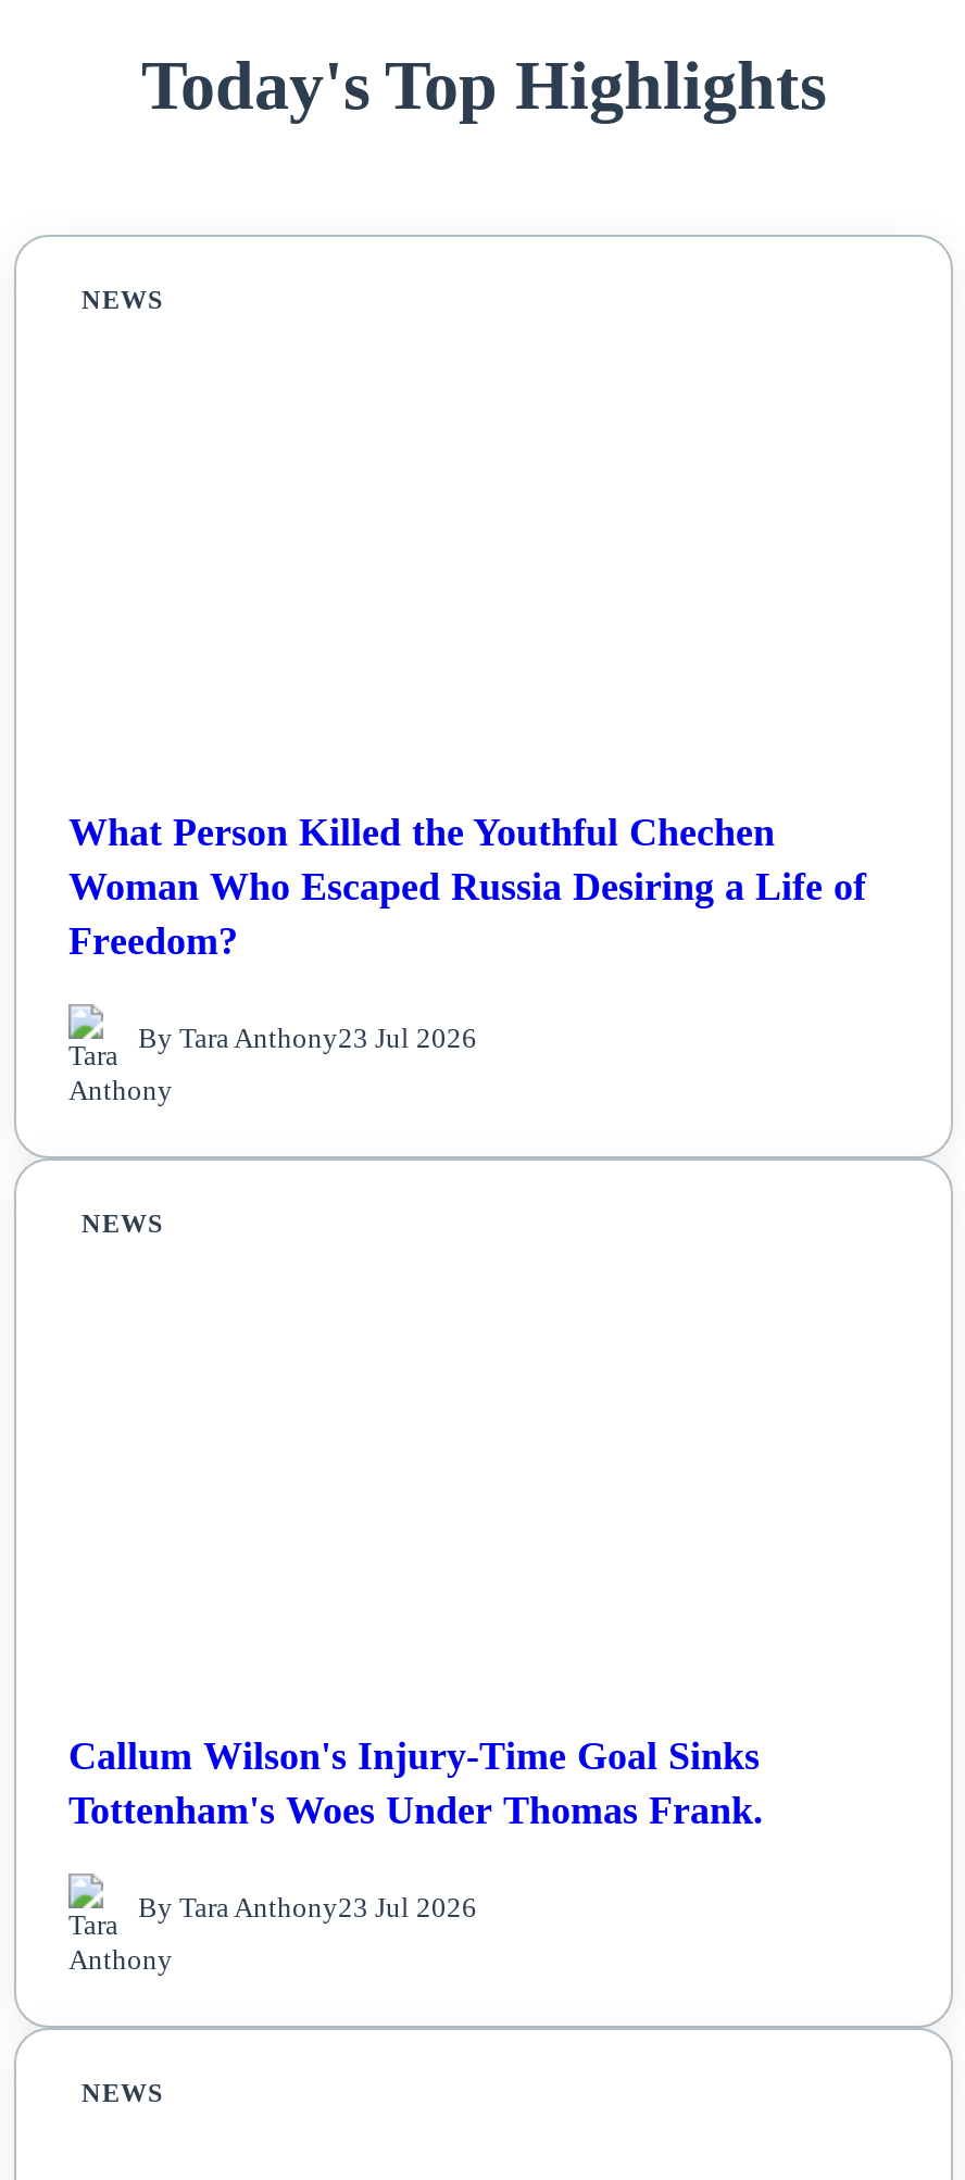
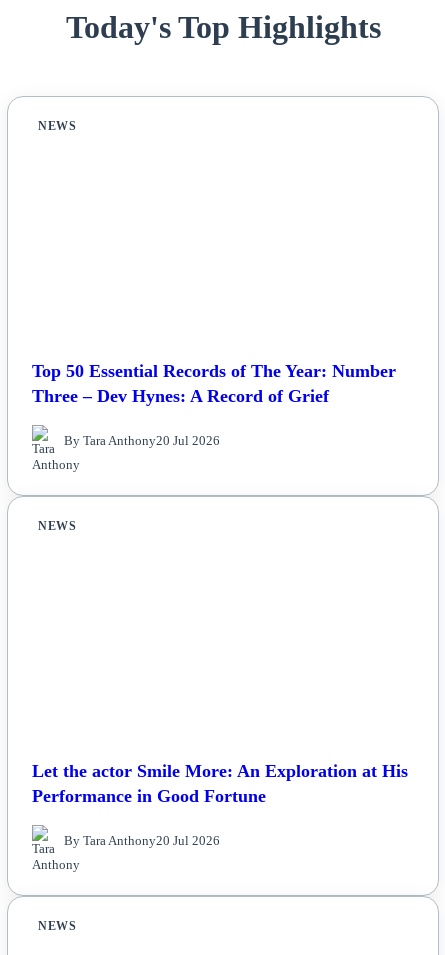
[68,812,866,964] What Person Killed the Youthful Chechen | Woman Who Escaped Russia Desiring a Life of | Freedom? -> [32,361,396,406] Top 50 Essential Records of The Year: Number | Three – Dev Hynes: A Record of Grief
[138,1023,477,1055] By Tara Anthony23 Jul 2026 -> [64,433,220,448] By Tara Anthony20 Jul 2026
[68,1736,764,1833] Callum Wilson's Injury-Time Goal Sinks | Tottenham's Woes Under Thomas Frank. -> [32,761,408,806] Let the actor Smile More: An Exploration at His | Performance in Good Fortune
[138,1892,477,1925] By Tara Anthony23 Jul 2026 -> [64,833,220,848] By Tara Anthony20 Jul 2026

